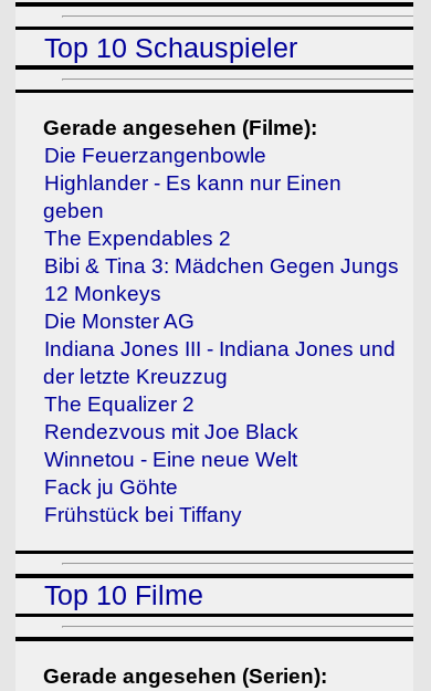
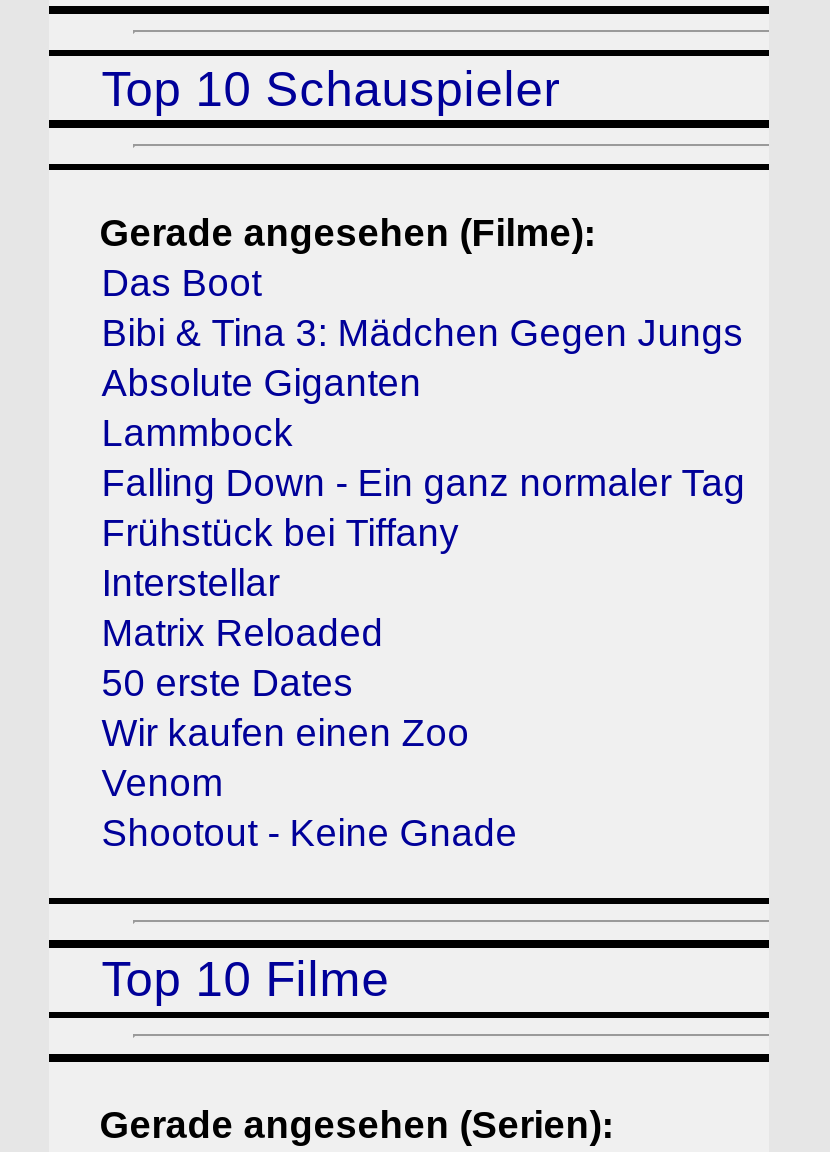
[43,144,342,250] Die Feuerzangenbowle | Highlander - Es kann nur Einen | geben | The Expendables 2 -> [101,263,261,305] Das Boot
moved [44,255,399,278] -> [101,313,743,355]: Bibi & Tina 3: Mädchen Gegen Jungs
[43,282,396,499] 12 Monkeys | Die Monster AG | Indiana Jones III - Indiana Jones und | der letzte Kreuzzug | The Equalizer 2 | Rendezvous mit Joe Black | Winnetou - Eine neue Welt | Fack ju Göhte -> [101,363,745,505] Absolute Giganten | Lammbock | Falling Down - Ein ganz normaler Tag
moved [44,504,242,527] -> [101,513,459,555]: Frühstück bei Tiffany
none -> [101,563,517,855] Interstellar | Matrix Reloaded | 50 erste Dates | Wir kaufen einen Zoo | Venom | Shootout - Keine Gnade

